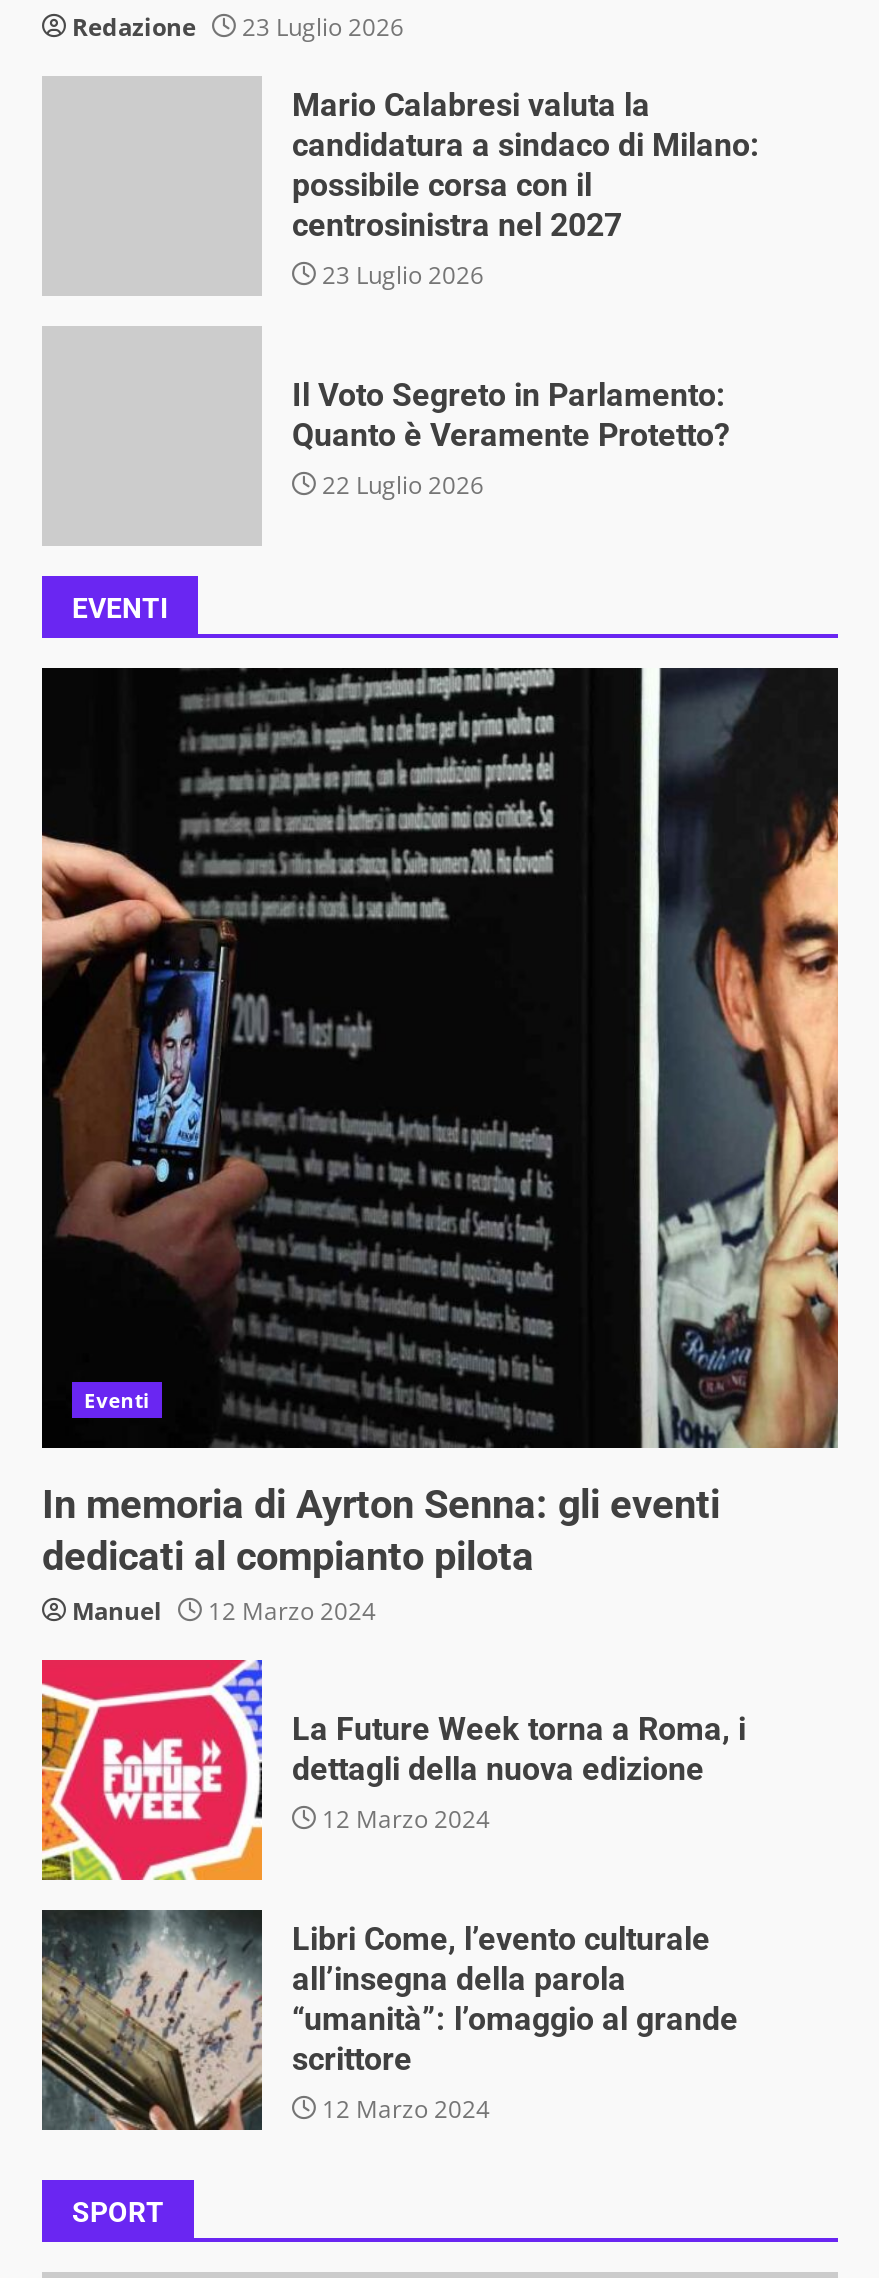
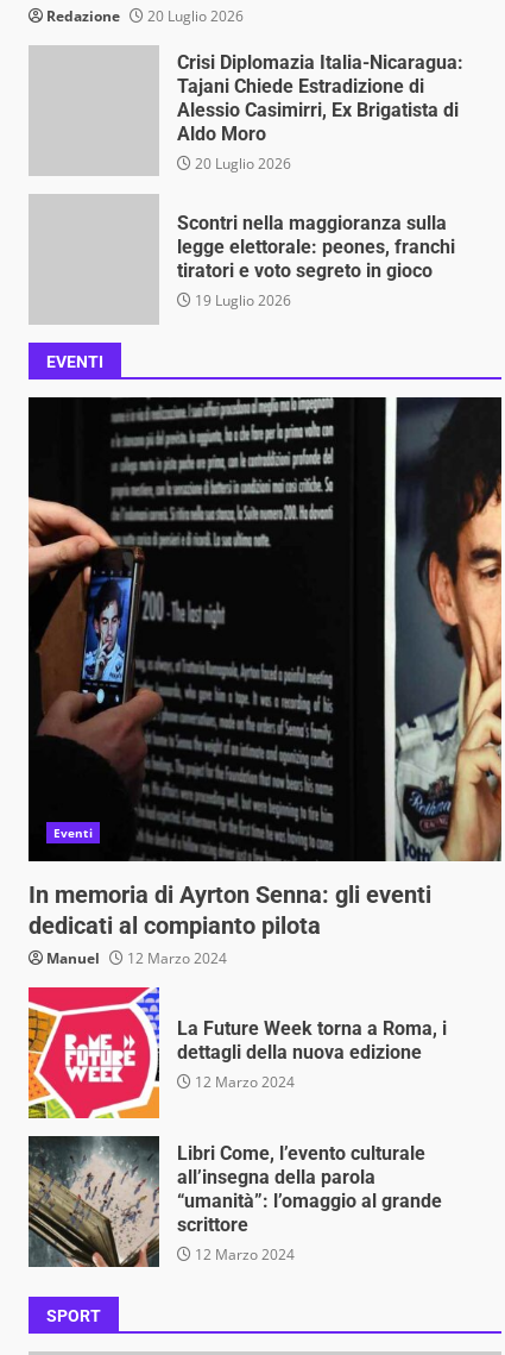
[72,9,404,43] Redazione 23 Luglio 2026 -> [46,6,244,26] Redazione 20 Luglio 2026
[292,86,760,292] Mario Calabresi valuta la | candidatura a sindaco di Milano: | possibile corsa con il | centrosinistra nel 2027 | 23 Luglio 2026 -> [177,51,463,174] Crisi Diplomazia Italia-Nicaragua: | Tajani Chiede Estradizione di | Alessio Casimirri, Ex Brigatista di | Aldo Moro | 20 Luglio 2026
[292,376,730,502] Il Voto Segreto in Parlamento: | Quanto è Veramente Protetto? | 22 Luglio 2026 -> [177,212,455,311] Scontri nella maggioranza sulla | legge elettorale: peones, franchi | tiratori e voto segreto in gioco | 19 Luglio 2026

